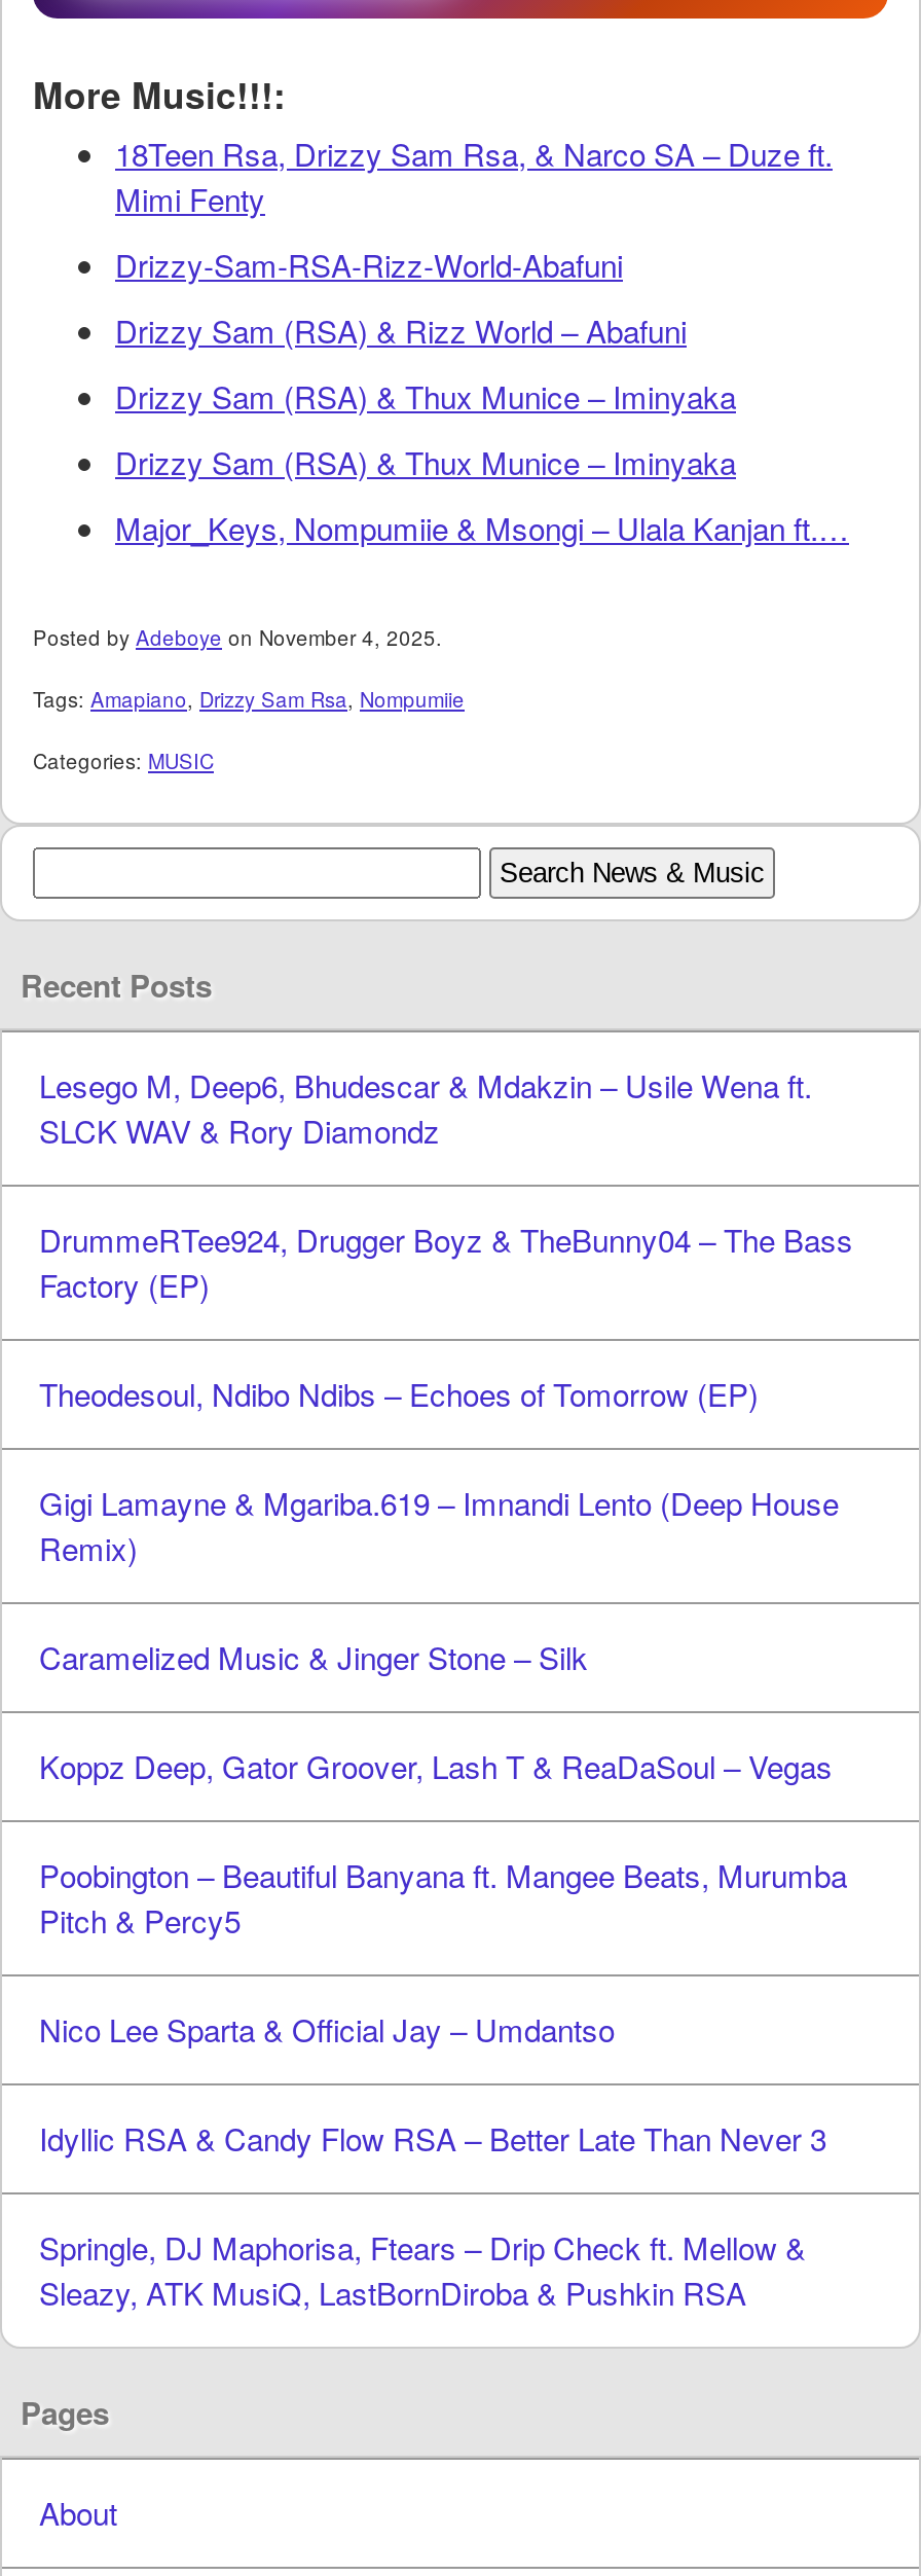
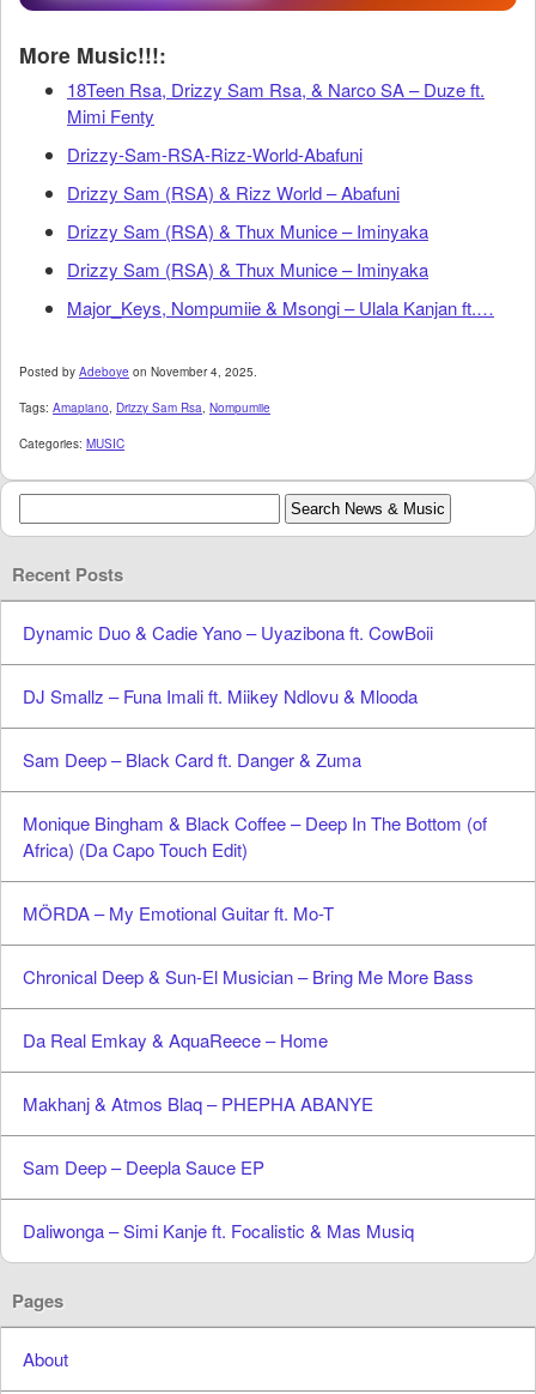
[39,1064,812,1152] Lesego M, Deep6, Bhudescar & Mdakzin – Usile Wena ft. | SLCK WAV & Rory Diamondz -> [23,620,433,645] Dynamic Duo & Cadie Yano – Uyazibona ft. CowBoii
[39,1218,853,1306] DrummeRTee924, Drugger Boyz & TheBunny04 – The Bass | Factory (EP) -> [23,683,418,709] DJ Smallz – Funa Imali ft. Miikey Ndlovu & Mlooda
[39,1372,759,1415] Theodesoul, Ndibo Ndibs – Echoes of Tomorrow (EP) -> [23,747,361,772] Sam Deep – Black Card ft. Danger & Zuma
[39,1481,839,1569] Gigi Lamayne & Mgariba.619 – Imnandi Lento (Deep House | Remix) -> [23,810,487,862] Monique Bingham & Black Coffee – Deep In The Bottom (of | Africa) (Da Capo Touch Edit)
[39,1635,588,1678] Caramelized Music & Jinger Stone – Silk -> [23,900,334,925] MÖRDA – My Emotional Guitar ft. Mo-T
[39,1744,833,1787] Koppz Deep, Gator Groover, Lash T & ReaDaSoul – Vegas -> [23,964,474,989] Chronical Deep & Sun-El Musician – Bring Me More Bass
[39,1853,847,1942] Poobington – Beautiful Banyana ft. Mangee Beats, Murumba | Pitch & Percy5 -> [23,1027,328,1053] Da Real Emkay & AquaReece – Home
[39,2008,615,2051] Nico Lee Sparta & Official Jay – Umdantso -> [23,1091,373,1116] Makhanj & Atmos Blaq – PHEPHA ABANYE
[39,2117,826,2160] Idyllic RSA & Candy Flow RSA – Better Late Than Never 3 -> [23,1154,264,1180] Sam Deep – Deepla Sauce EP
[39,2226,806,2314] Springle, DJ Maphorisa, Ftears – Drip Check ft. Mellow & | Sleazy, ATK MusiQ, LastBornDiroba & Pushkin RSA -> [23,1218,414,1243] Daliwonga – Simi Kanje ft. Focalistic & Mas Musiq

